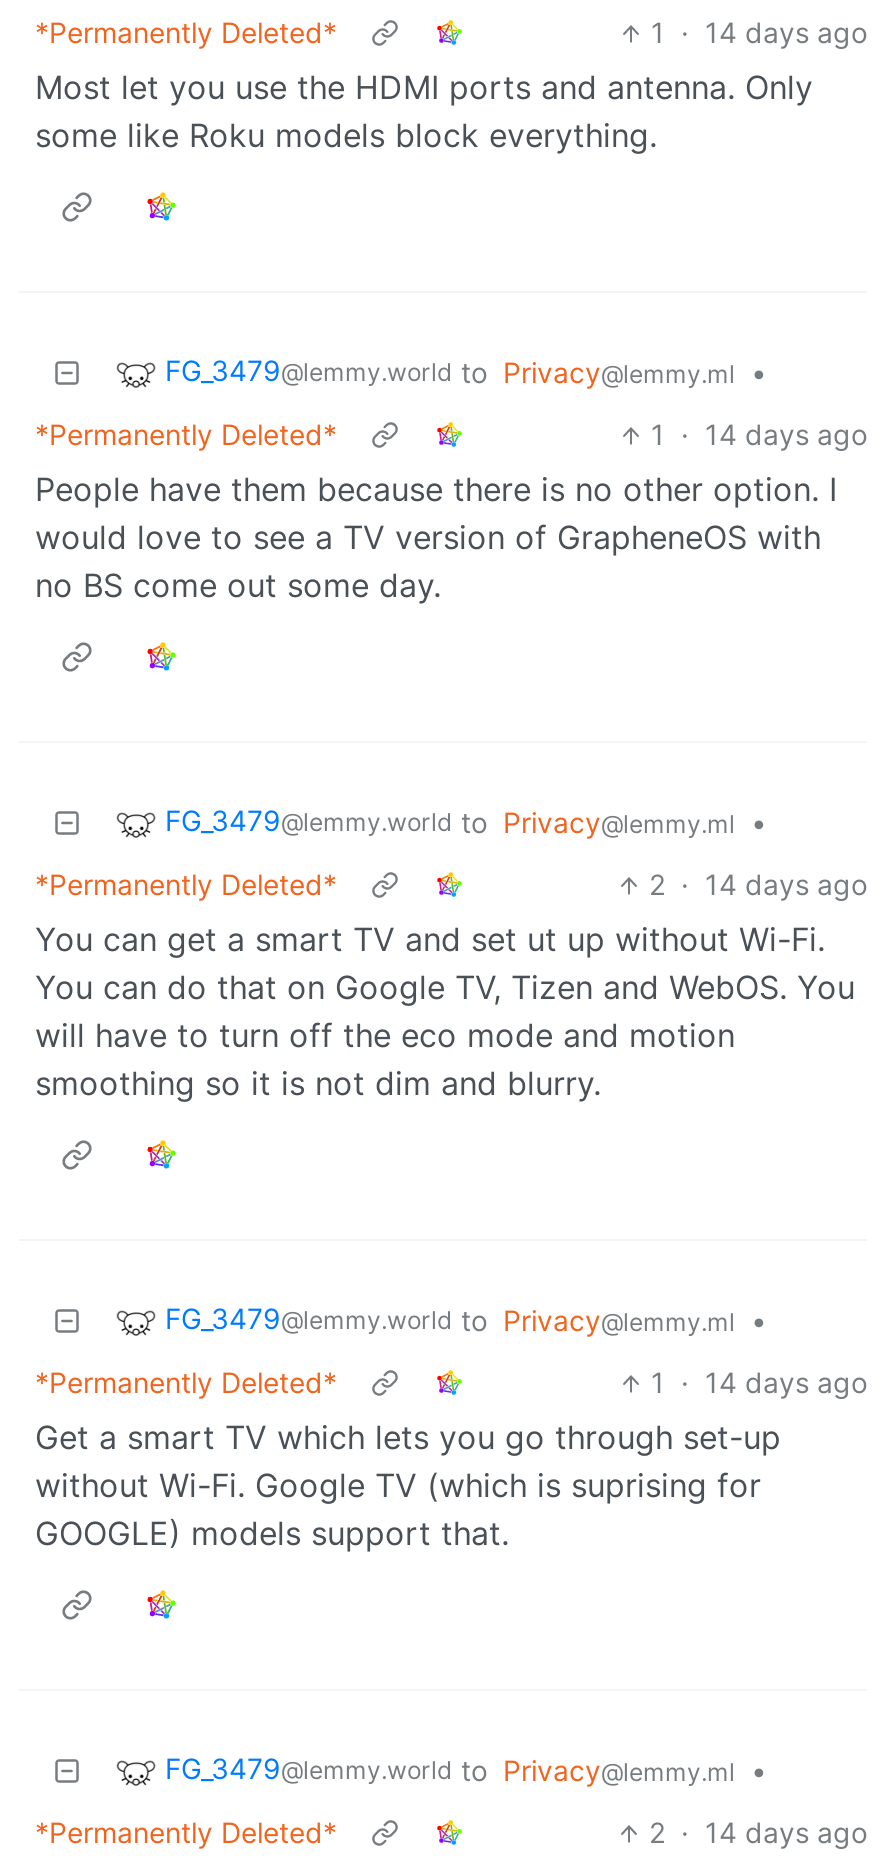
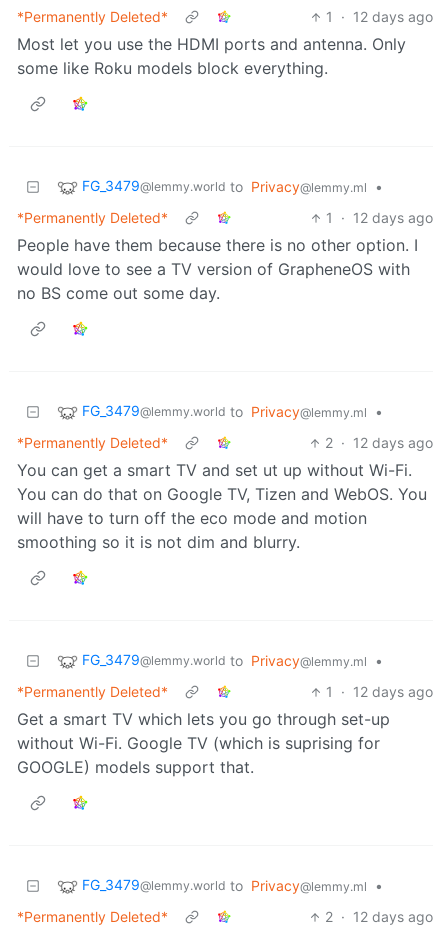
[651,15,867,49] 1 · 14 days ago -> [326,8,433,25] 1 · 12 days ago
[651,417,867,451] 1 · 14 days ago -> [326,209,433,226] 1 · 12 days ago
[649,867,867,901] 2 · 14 days ago -> [325,434,433,451] 2 · 12 days ago
[651,1365,867,1399] 1 · 14 days ago -> [326,683,433,700] 1 · 12 days ago
[649,1815,867,1849] 2 · 14 days ago -> [325,908,433,925] 2 · 12 days ago

